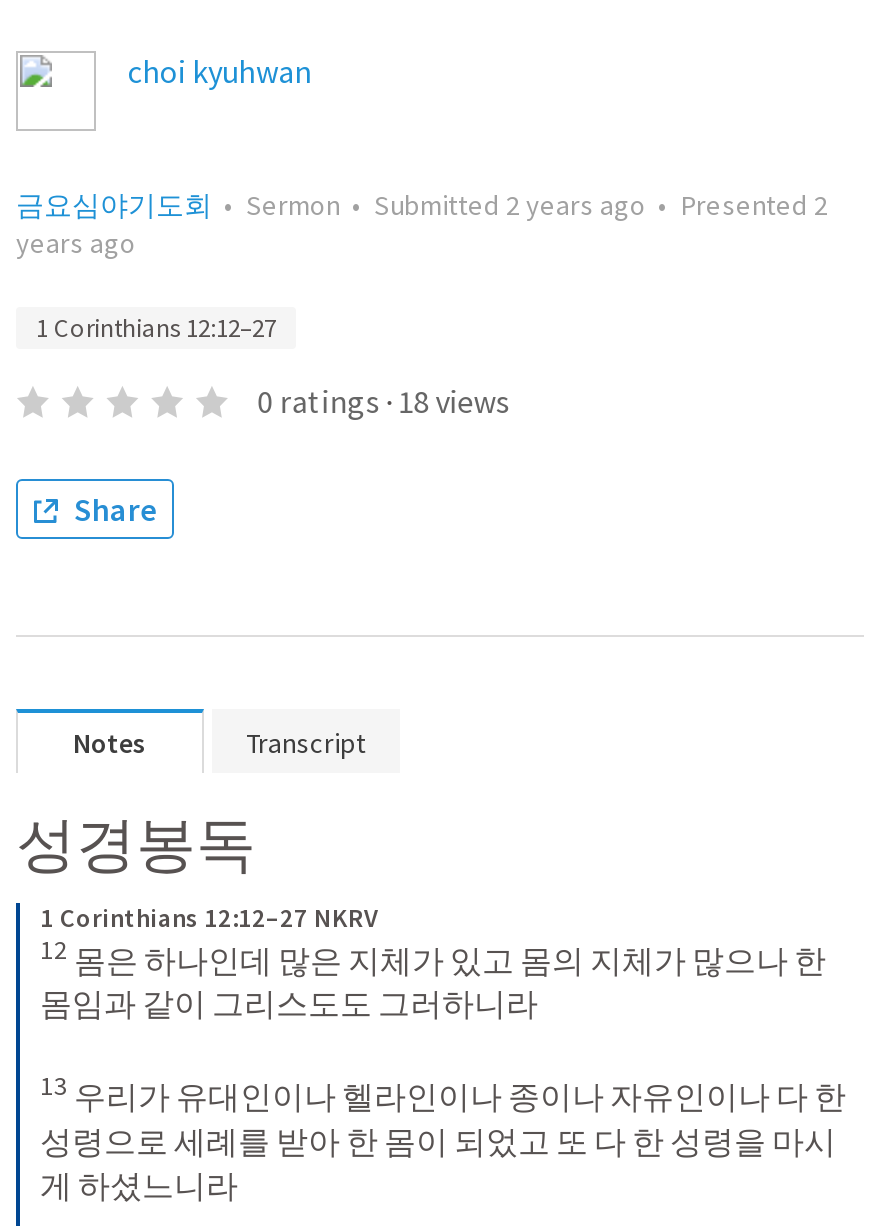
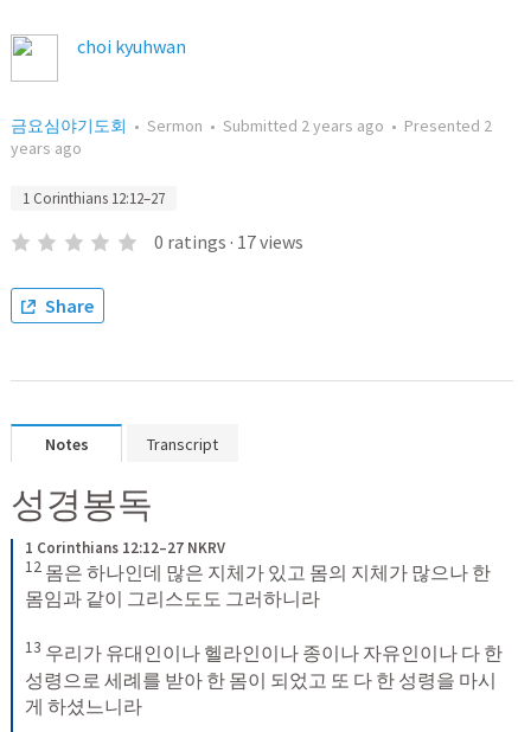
[257,381,509,421] 0 ratings · 18 views -> [154,230,303,253] 0 ratings · 17 views

